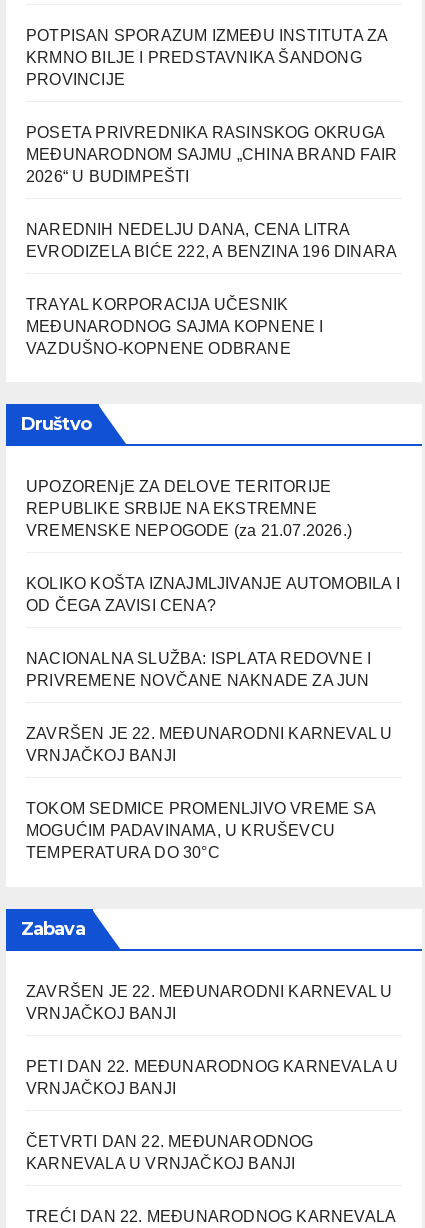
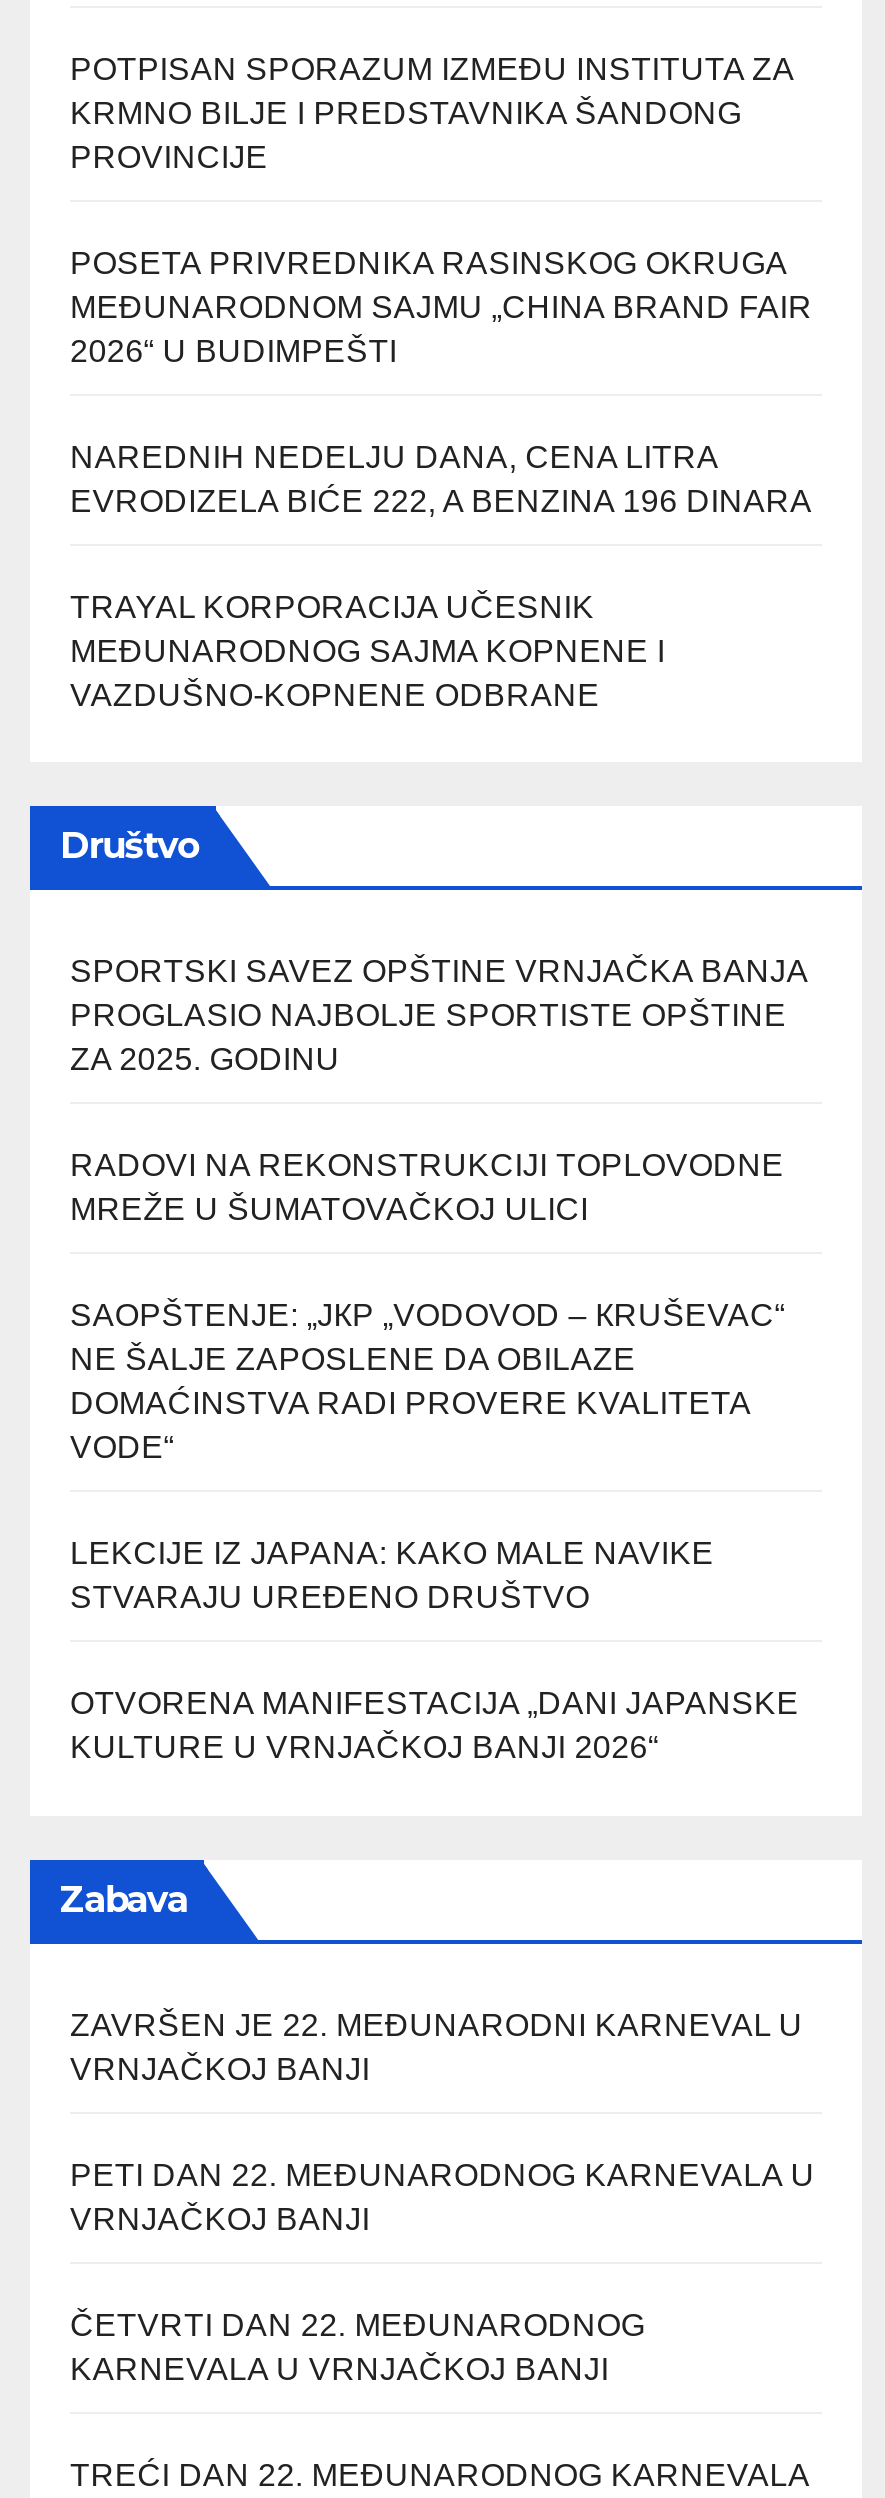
[26,478,352,539] UPOZORENjE ZA DELOVE TERITORIJE | REPUBLIKE SRBIJE NA EKSTREMNE | VREMENSKE NEPOGODE (za 21.07.2026.) -> [70,955,807,1077] SPORTSKI SAVEZ OPŠTINE VRNJAČKA BANJA | PROGLASIO NAJBOLJE SPORTISTE OPŠTINE | ZA 2025. GODINU
[26,575,400,614] KOLIKO KOŠTA IZNAJMLJIVANJE AUTOMOBILA I | OD ČEGA ZAVISI CENA? -> [70,1149,784,1227] RADOVI NA REKONSTRUKCIJI TOPLOVODNE | MREŽE U ŠUMATOVAČKOJ ULICI
[26,650,371,689] NACIONALNA SLUŽBA: ISPLATA REDOVNE I | PRIVREMENE NOVČANE NAKNADE ZA JUN -> [70,1299,785,1465] SAOPŠTENJE: „JКP „VODOVOD – КRUŠEVAC“ | NE ŠALJE ZAPOSLENE DA OBILAZE | DOMAĆINSTVA RADI PROVERE KVALITETA | VODE“
[26,725,392,764] ZAVRŠEN JE 22. MEĐUNARODNI KARNEVAL U | VRNJAČKOJ BANJI -> [70,1537,714,1615] LEKCIJE IZ JAPANA: KAKO MALE NAVIKE | STVARAJU UREĐENO DRUŠTVO
[26,800,375,861] TOKOM SEDMICE PROMENLJIVO VREME SA | MOGUĆIM PADAVINAMA, U KRUŠEVCU | TEMPERATURA DO 30°C -> [70,1687,799,1765] OTVORENA MANIFESTACIJA „DANI JAPANSKE | KULTURE U VRNJAČKOJ BANJI 2026“

